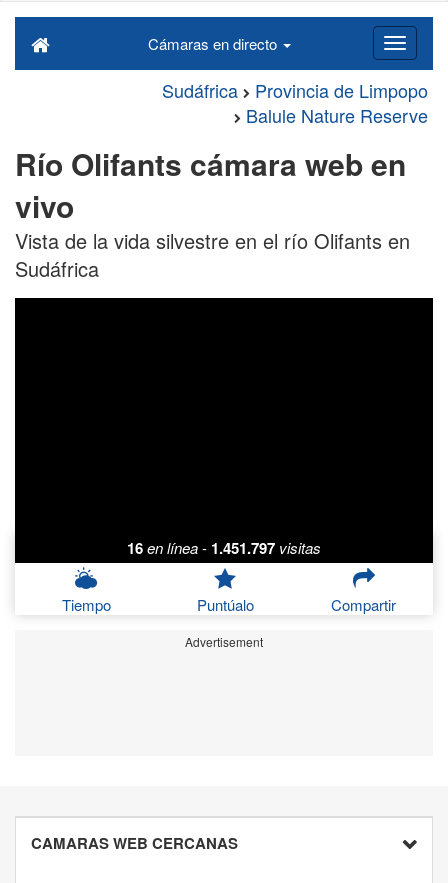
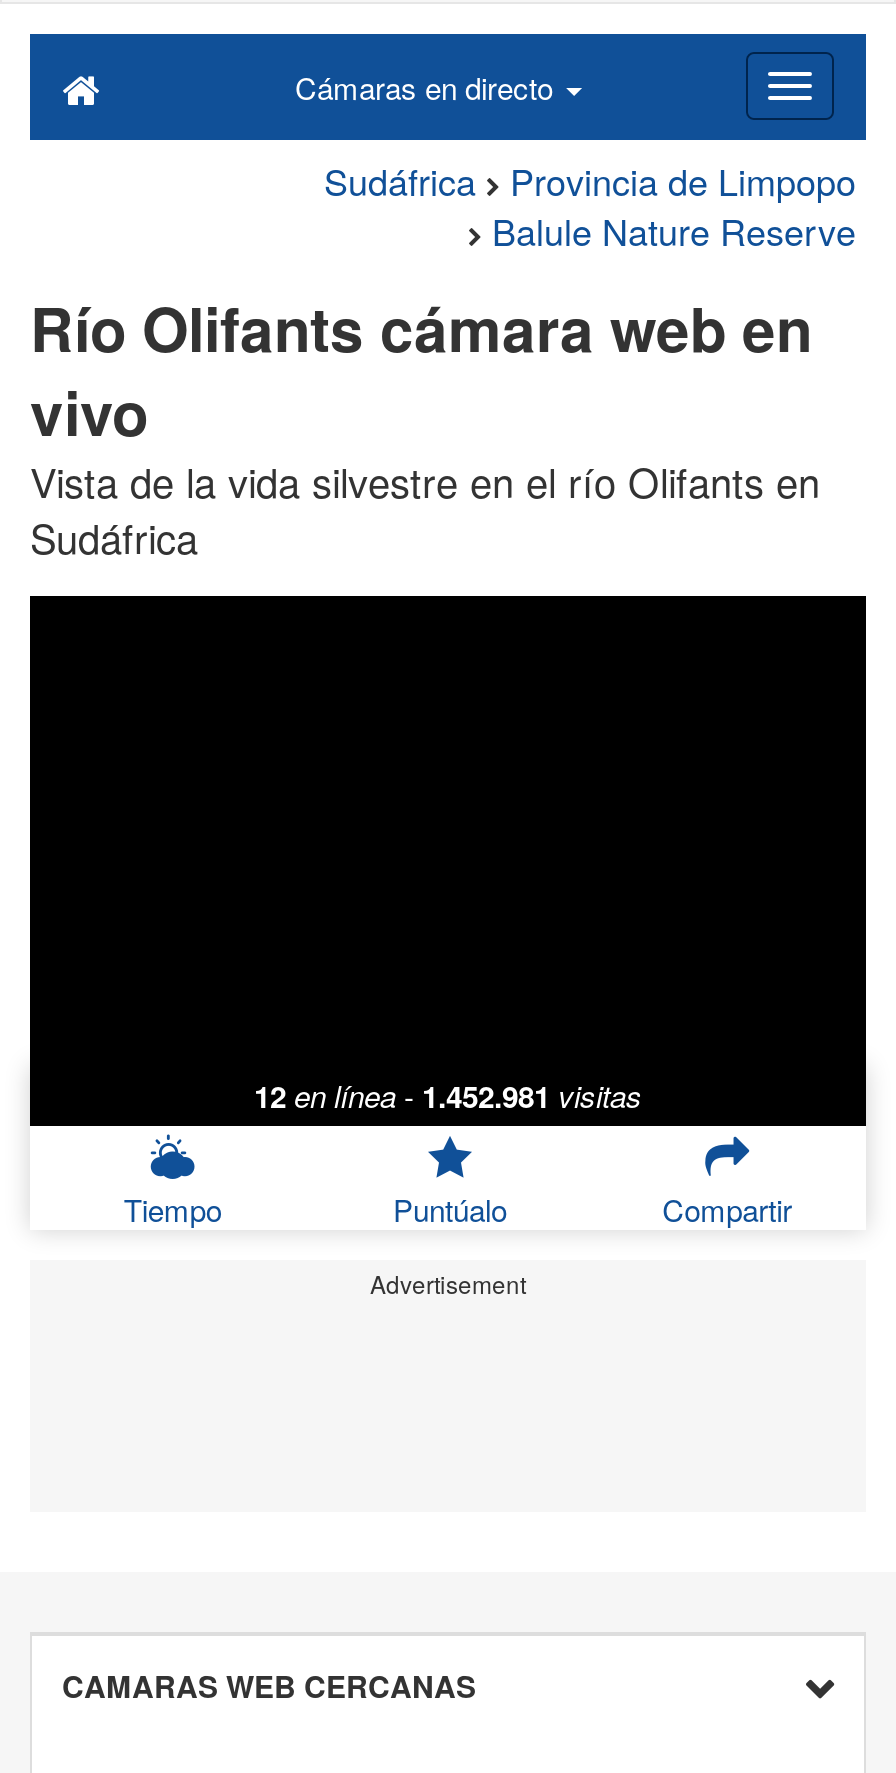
[127,537,321,559] 16 en línea - 1.451.797 visitas -> [254,1074,642,1118] 12 en línea - 1.452.981 visitas

